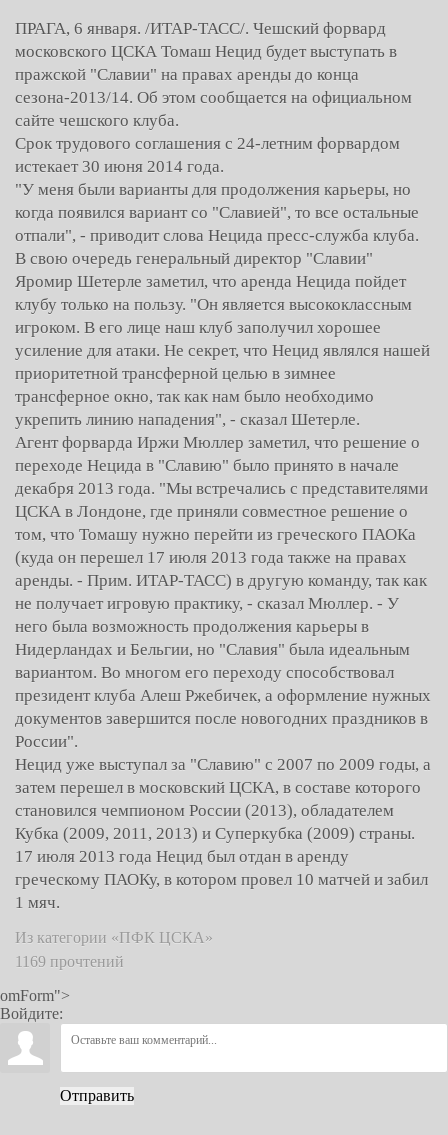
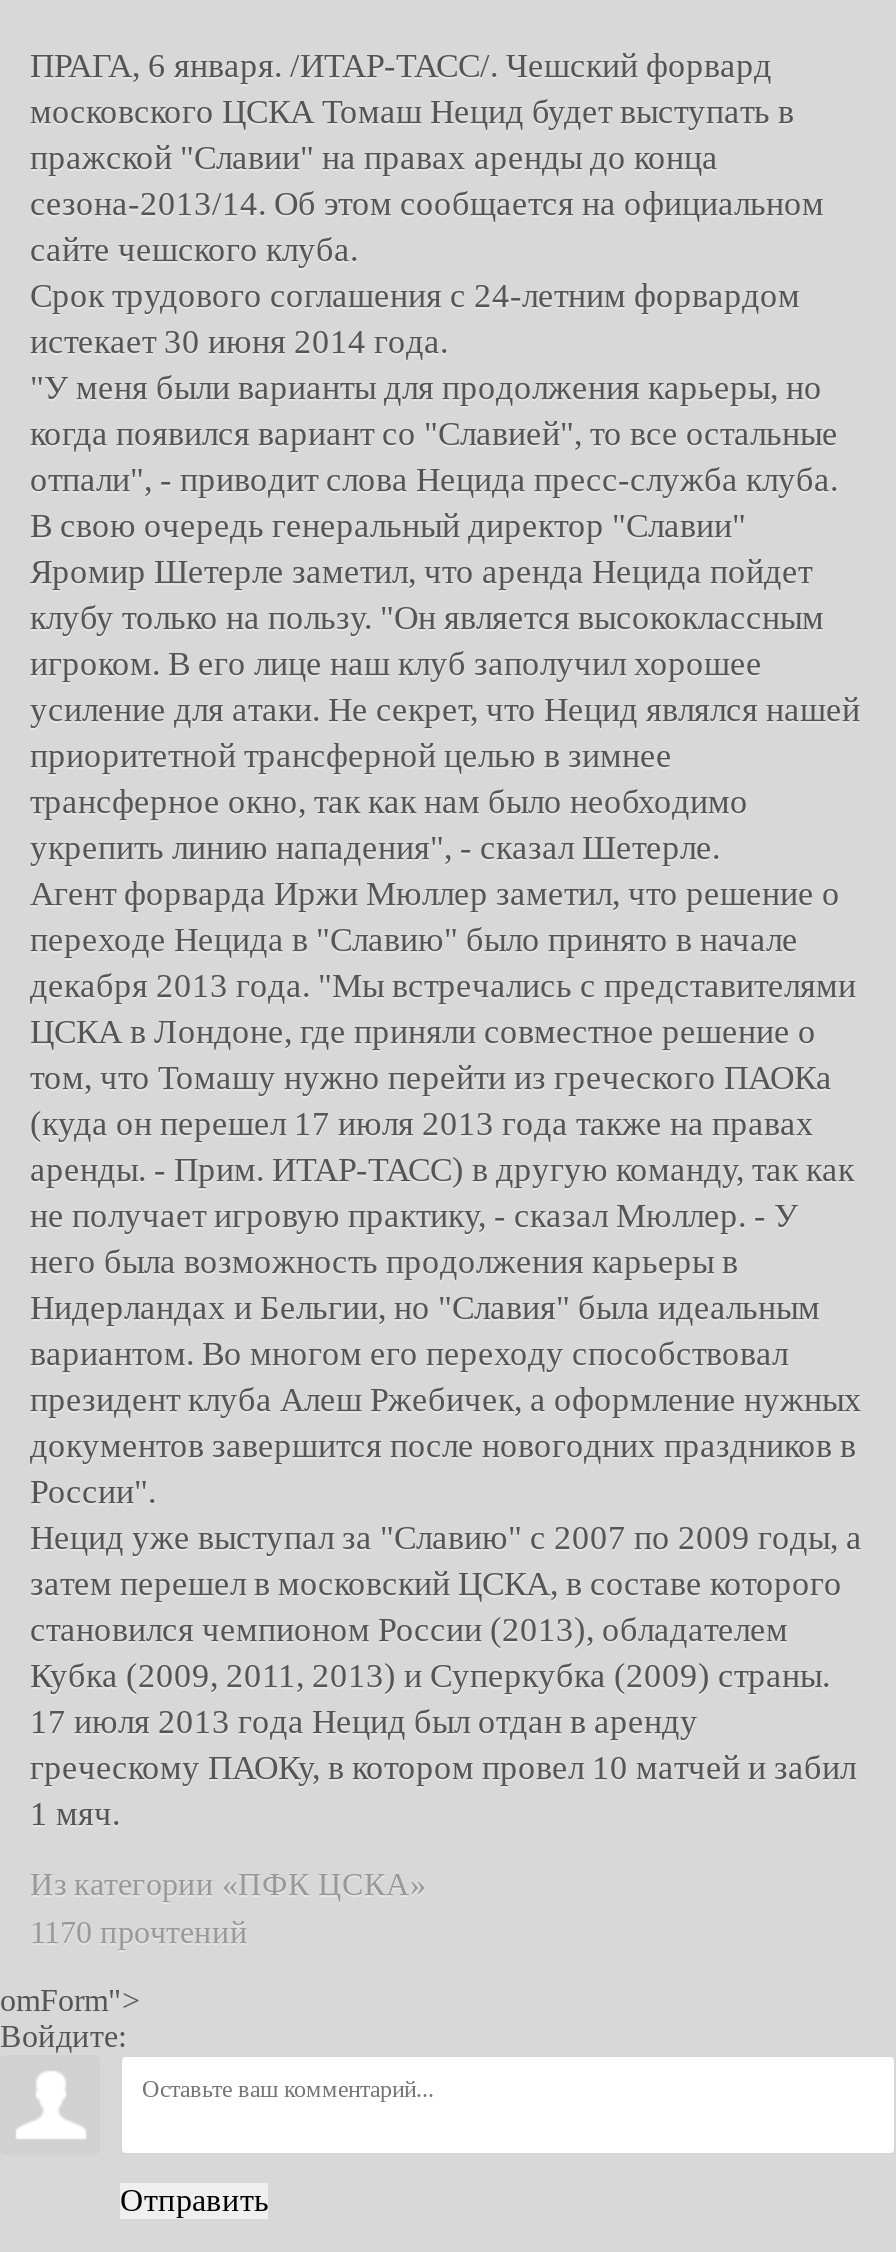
[15,953,124,970] 1169 прочтений -> [30,1915,248,1949] 1170 прочтений

